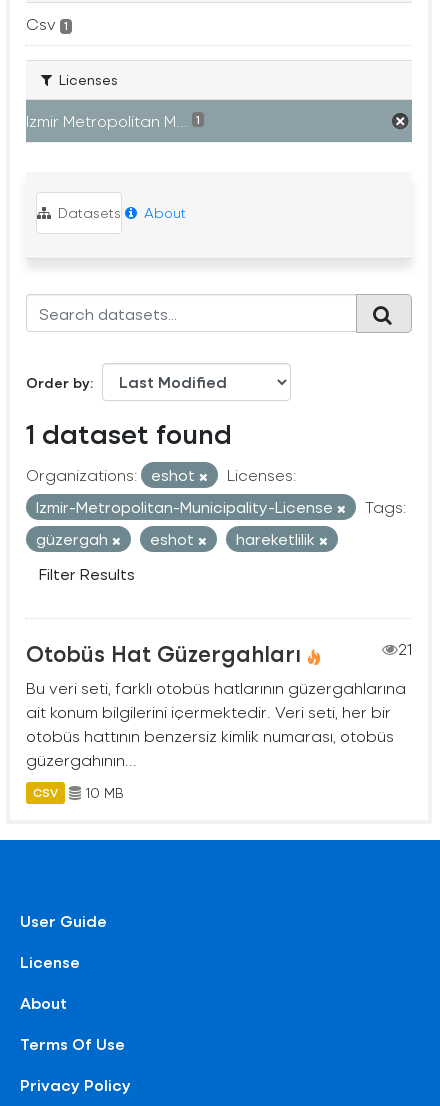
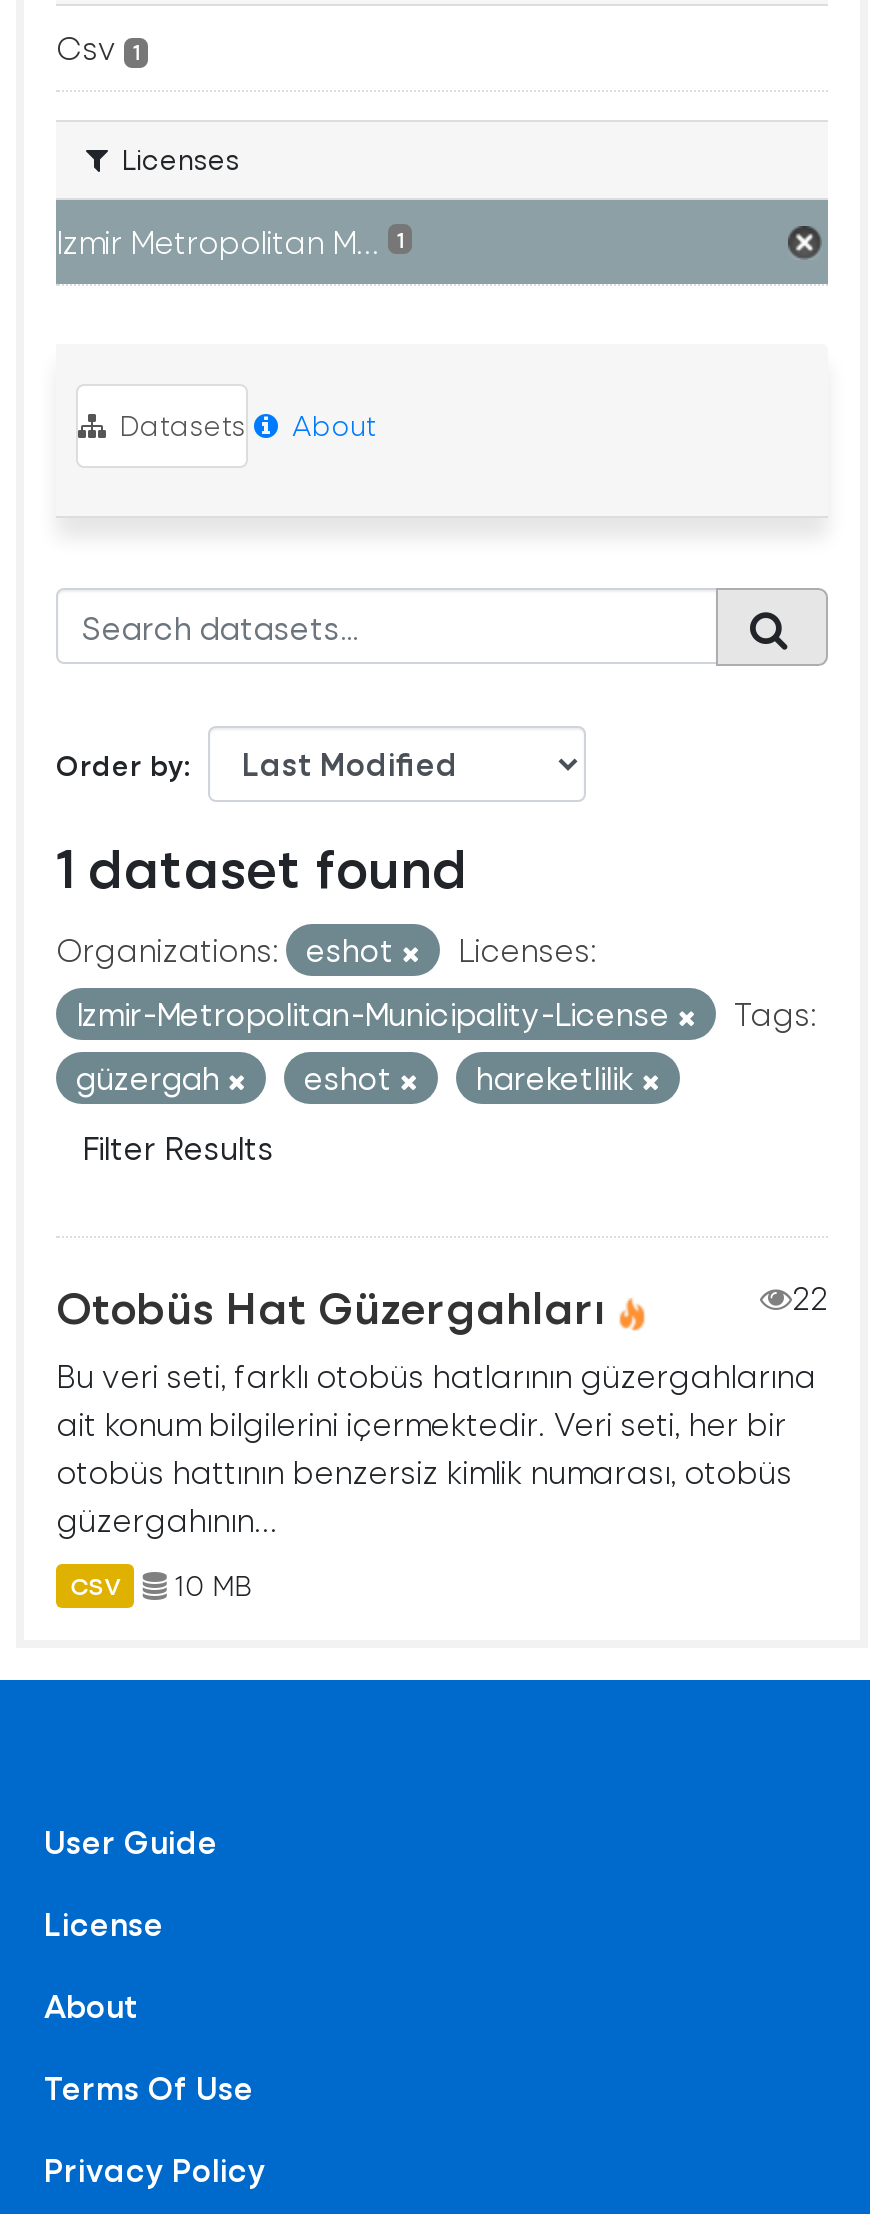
[398,638,412,659] 21 -> [792,1275,828,1317] 22

